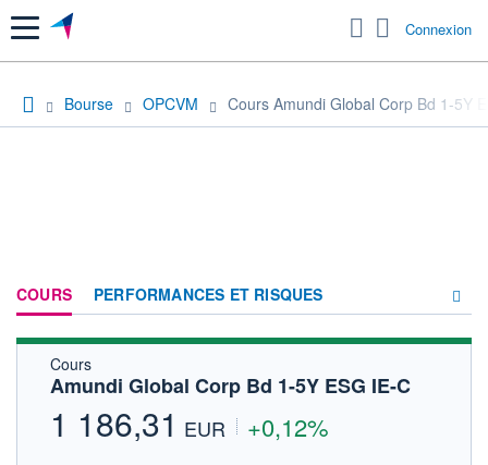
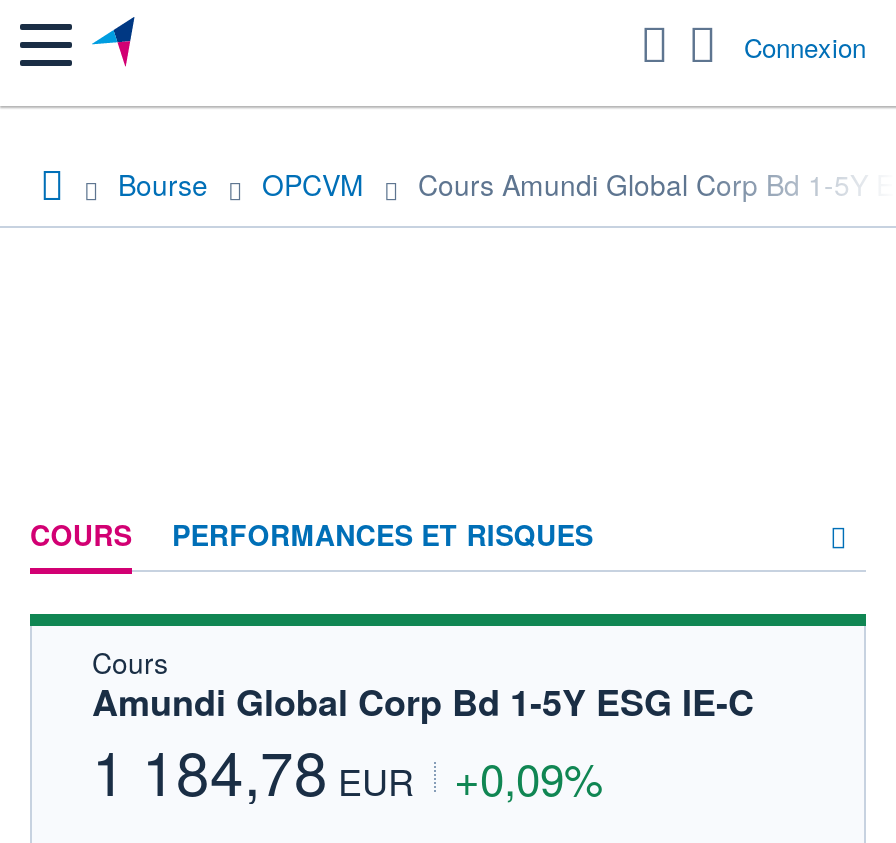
[50,400,225,446] 1 186,31 EUR -> [92,728,414,814] 1 184,78 EUR
[247,409,329,443] +0,12% -> [454,746,604,808] +0,09%

